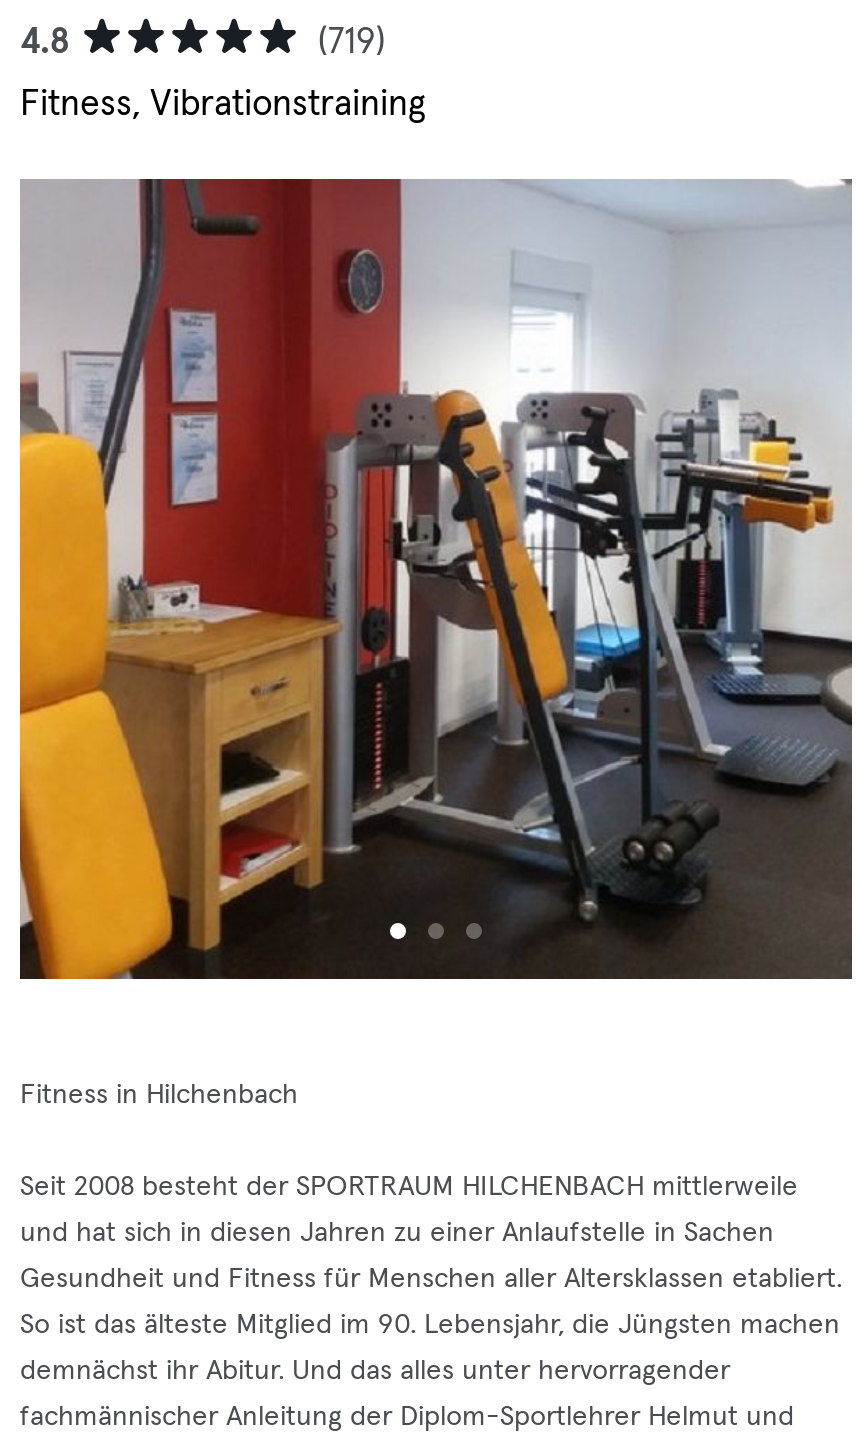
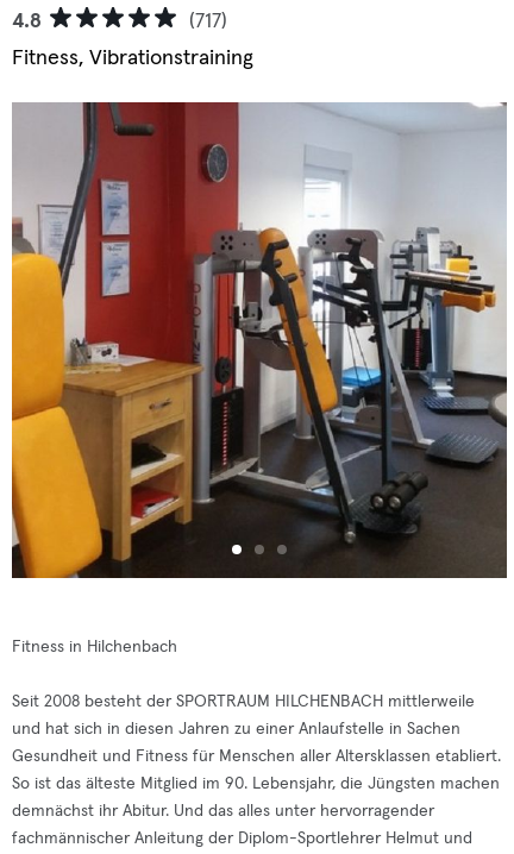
[318,25,386,61] (719) -> [189,11,227,32] (717)

